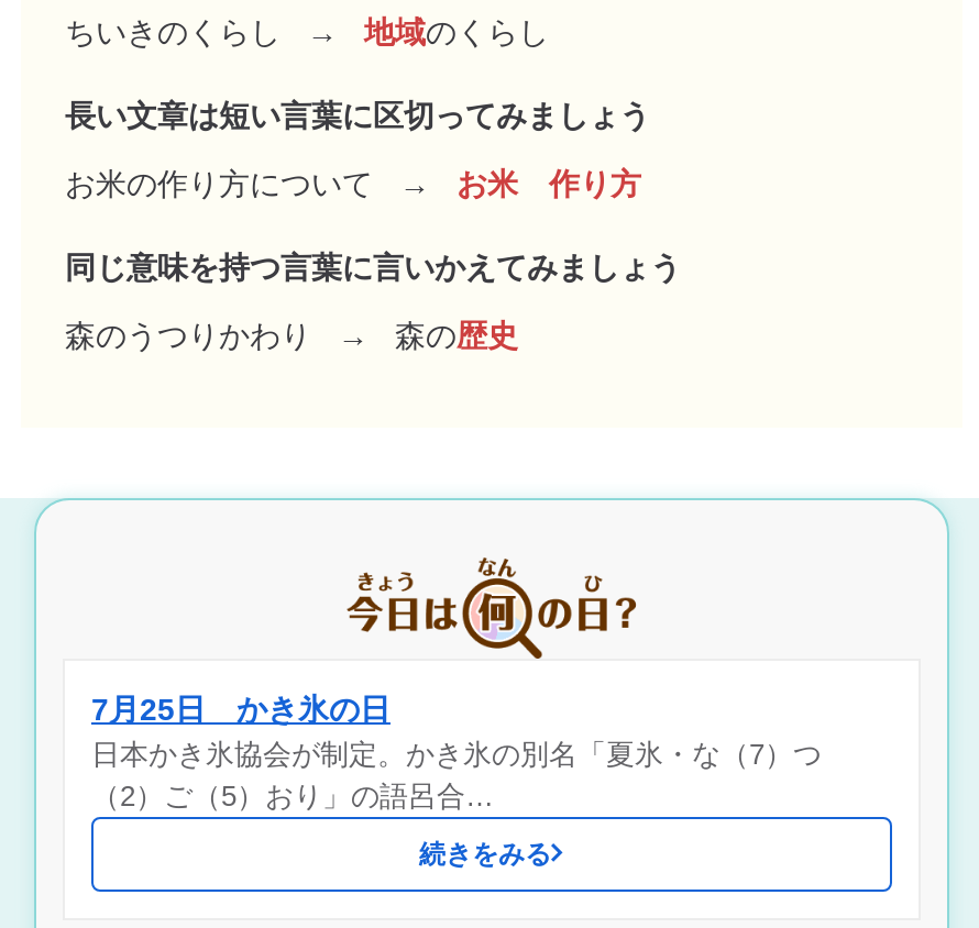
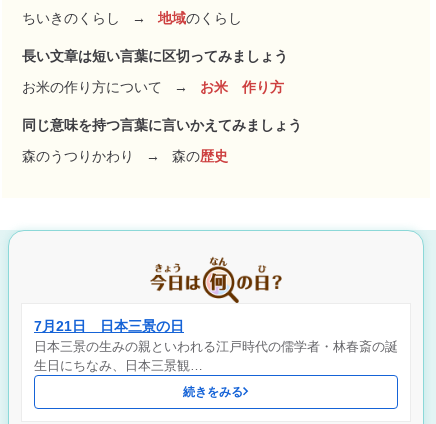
[91,691,822,812] 7月25日 かき氷の日 | 日本かき氷協会が制定。かき氷の別名「夏氷・な（7）つ | （2）ご（5）おり」の語呂合… -> [34,318,398,373] 7月21日 日本三景の日 | 日本三景の生みの親といわれる江戸時代の儒学者・林春斎の誕 | 生日にちなみ、日本三景観…

